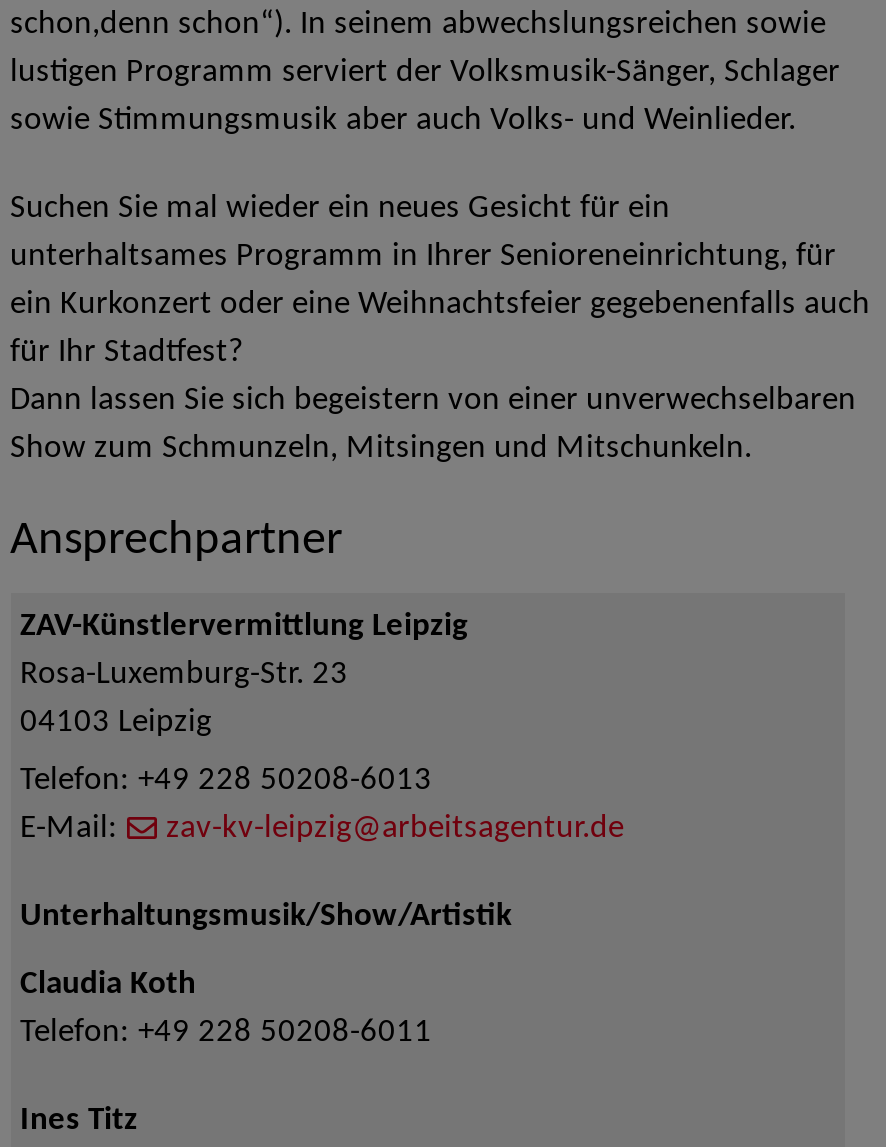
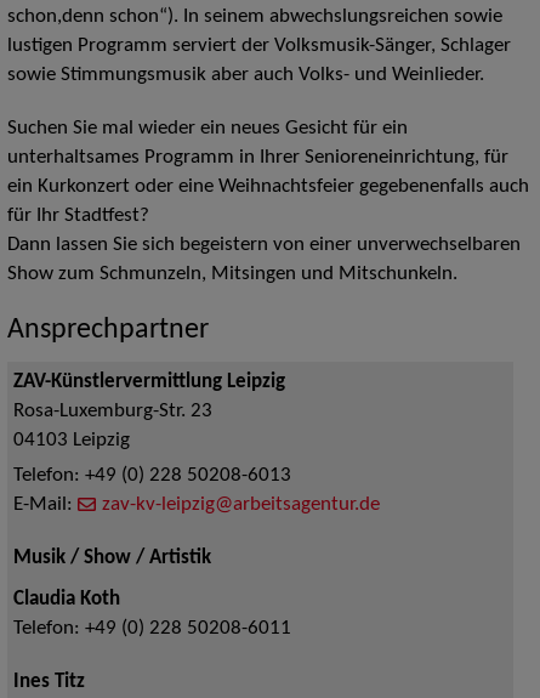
[20,766,432,798] Telefon: +49 228 50208-6013 -> [13,467,291,486] Telefon: +49 (0) 228 50208-6013
[20,902,512,934] Unterhaltungsmusik/Show/Artistik -> [13,549,211,569] Musik / Show / Artistik
[20,1018,432,1050] Telefon: +49 228 50208-6011 -> [13,620,291,639] Telefon: +49 (0) 228 50208-6011

